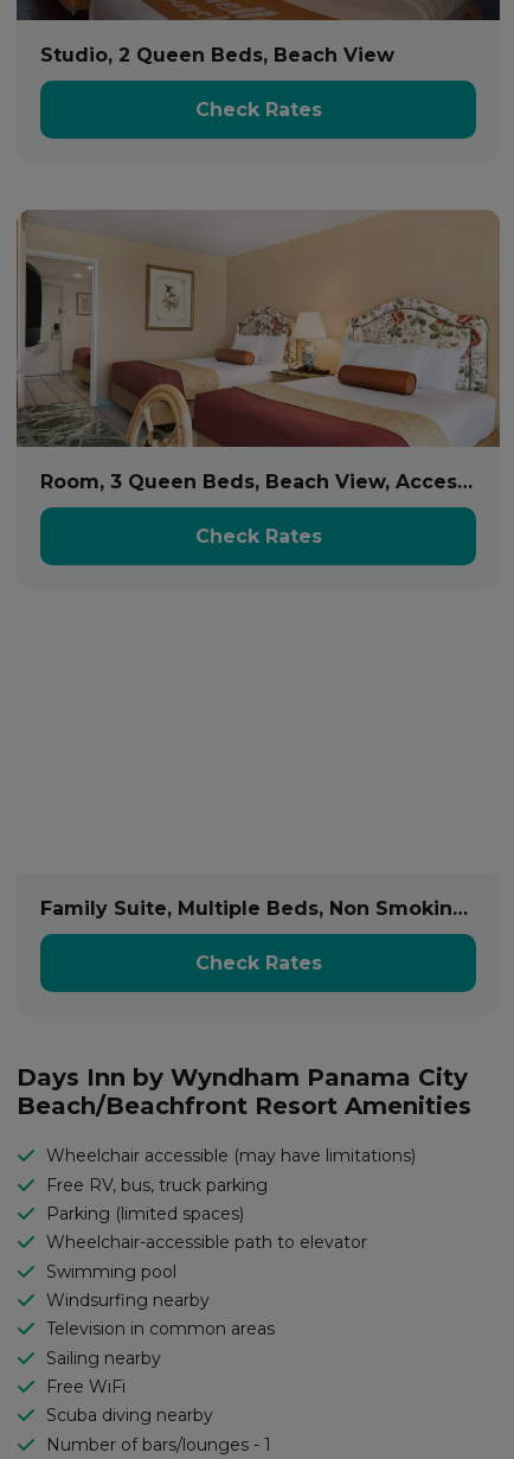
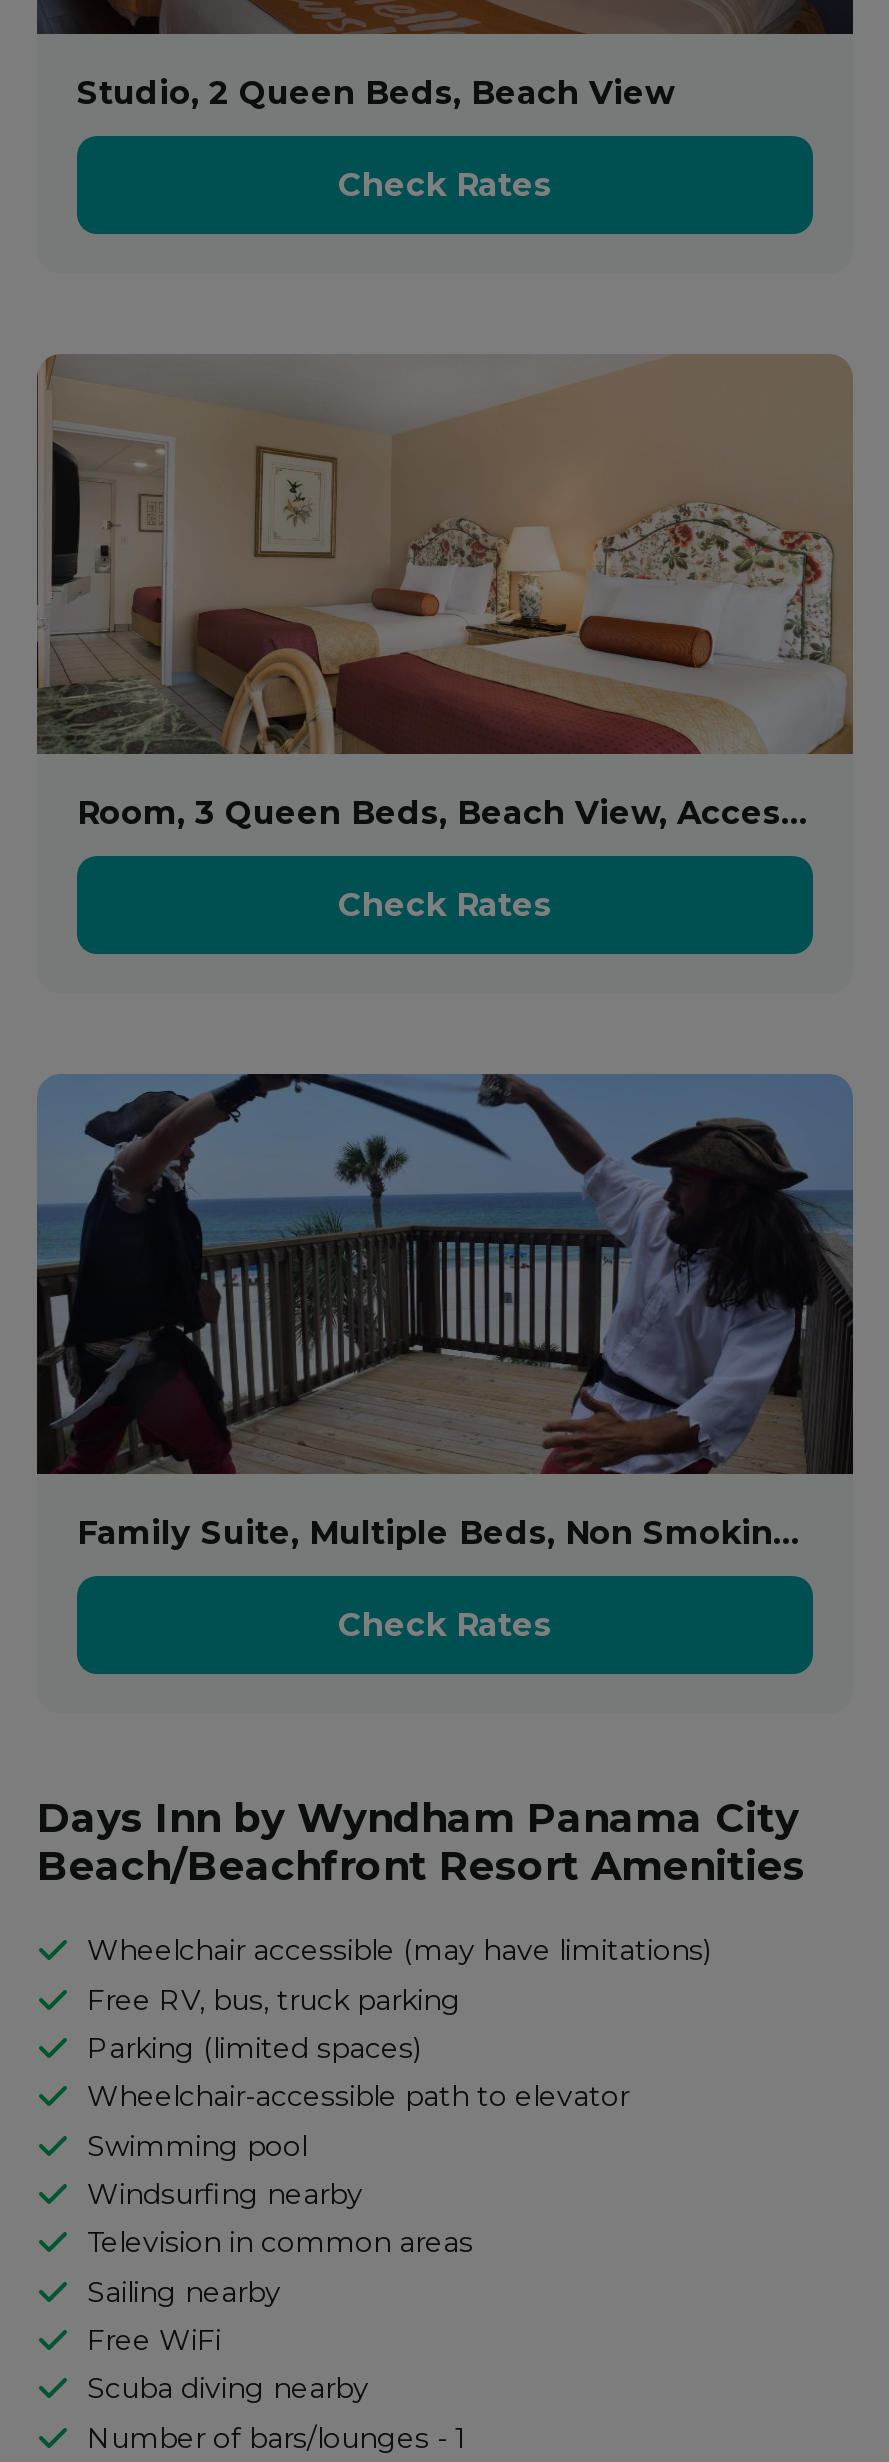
none -> [35,1072,855,1476] [image]

